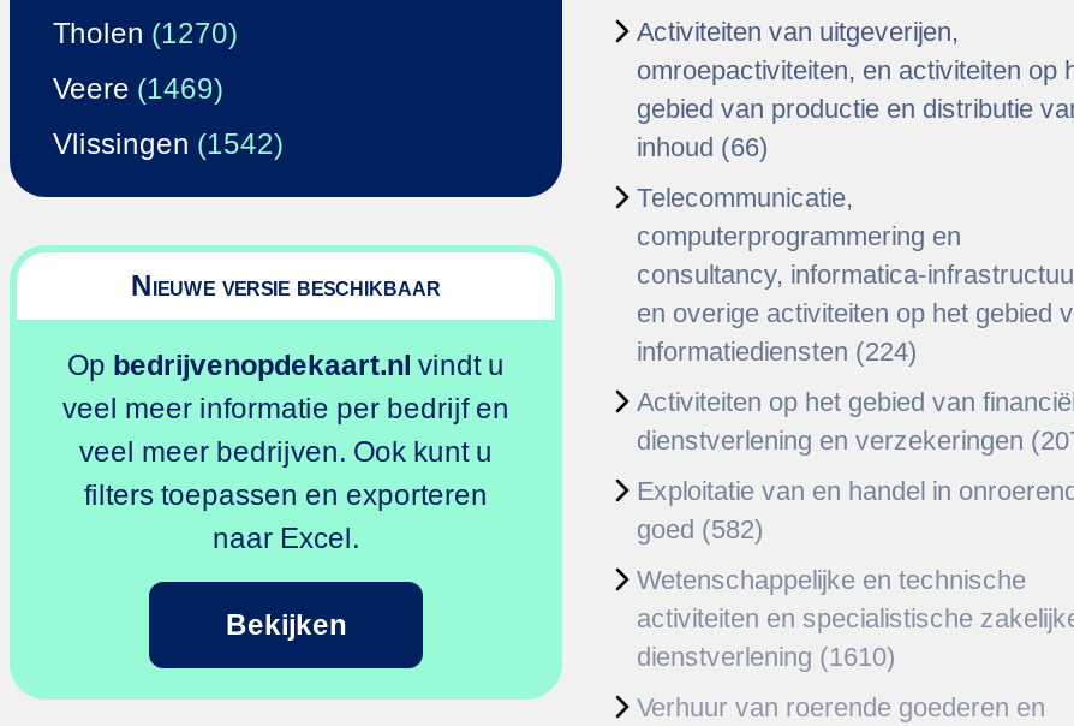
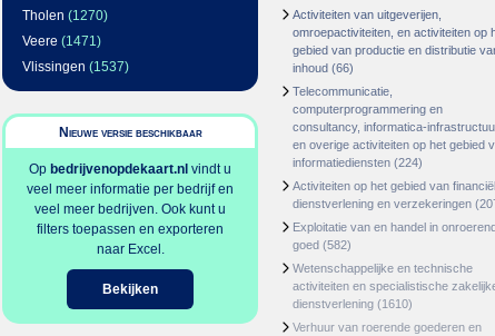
[53,72,223,106] Veere (1469) -> [22,33,101,49] Veere (1471)
[53,127,284,161] Vlissingen (1542) -> [22,59,129,75] Vlissingen (1537)

